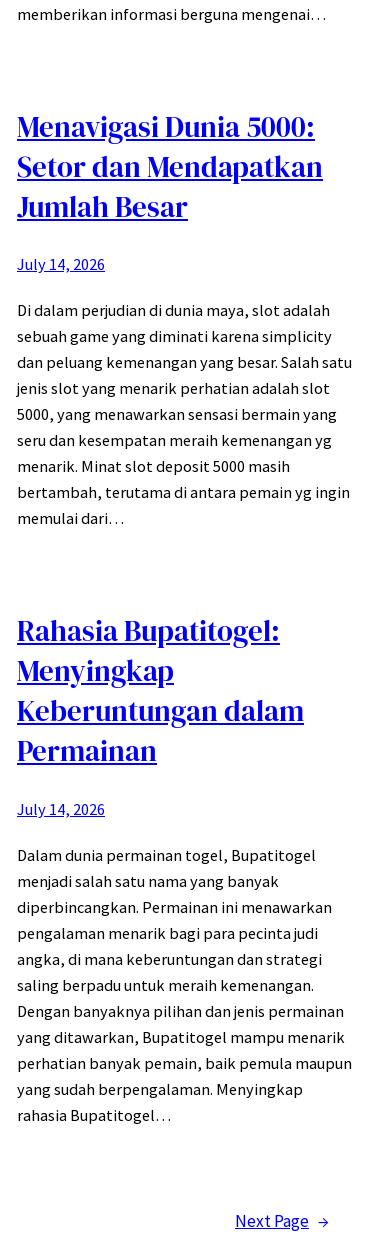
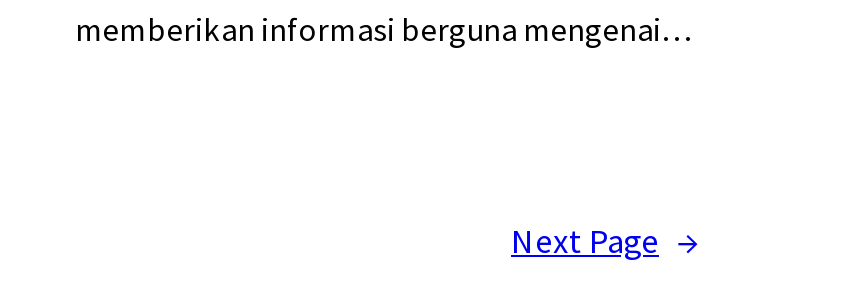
[17,107,352,1125] Menavigasi Dunia 5000: | Setor dan Mendapatkan | Jumlah Besar | July 14, 2026 | Di dalam perjudian di dunia maya, slot adalah | sebuah game yang diminati karena simplicity | dan peluang kemenangan yang besar. Salah satu | jenis slot yang menarik perhatian adalah slot | 5000, yang menawarkan sensasi bermain yang | seru dan kesempatan meraih kemenangan yg | menarik. Minat slot deposit 5000 masih | bertambah, terutama di antara pemain yg ingin | memulai dari… | Rahasia Bupatitogel: | Menyingkap | Keberuntungan dalam | Permainan | July 14, 2026 | Dalam dunia permainan togel, Bupatitogel | menjadi salah satu nama yang banyak | diperbincangkan. Permainan ini menawarkan | pengalaman menarik bagi para pecinta judi | angka, di mana keberuntungan dan strategi | saling berpadu untuk meraih kemenangan. | Dengan banyaknya pilihan dan jenis permainan | yang ditawarkan, Bupatitogel mampu menarik | perhatian banyak pemain, baik pemula maupun | yang sudah berpengalaman. Menyingkap | rahasia Bupatitogel… -> none

